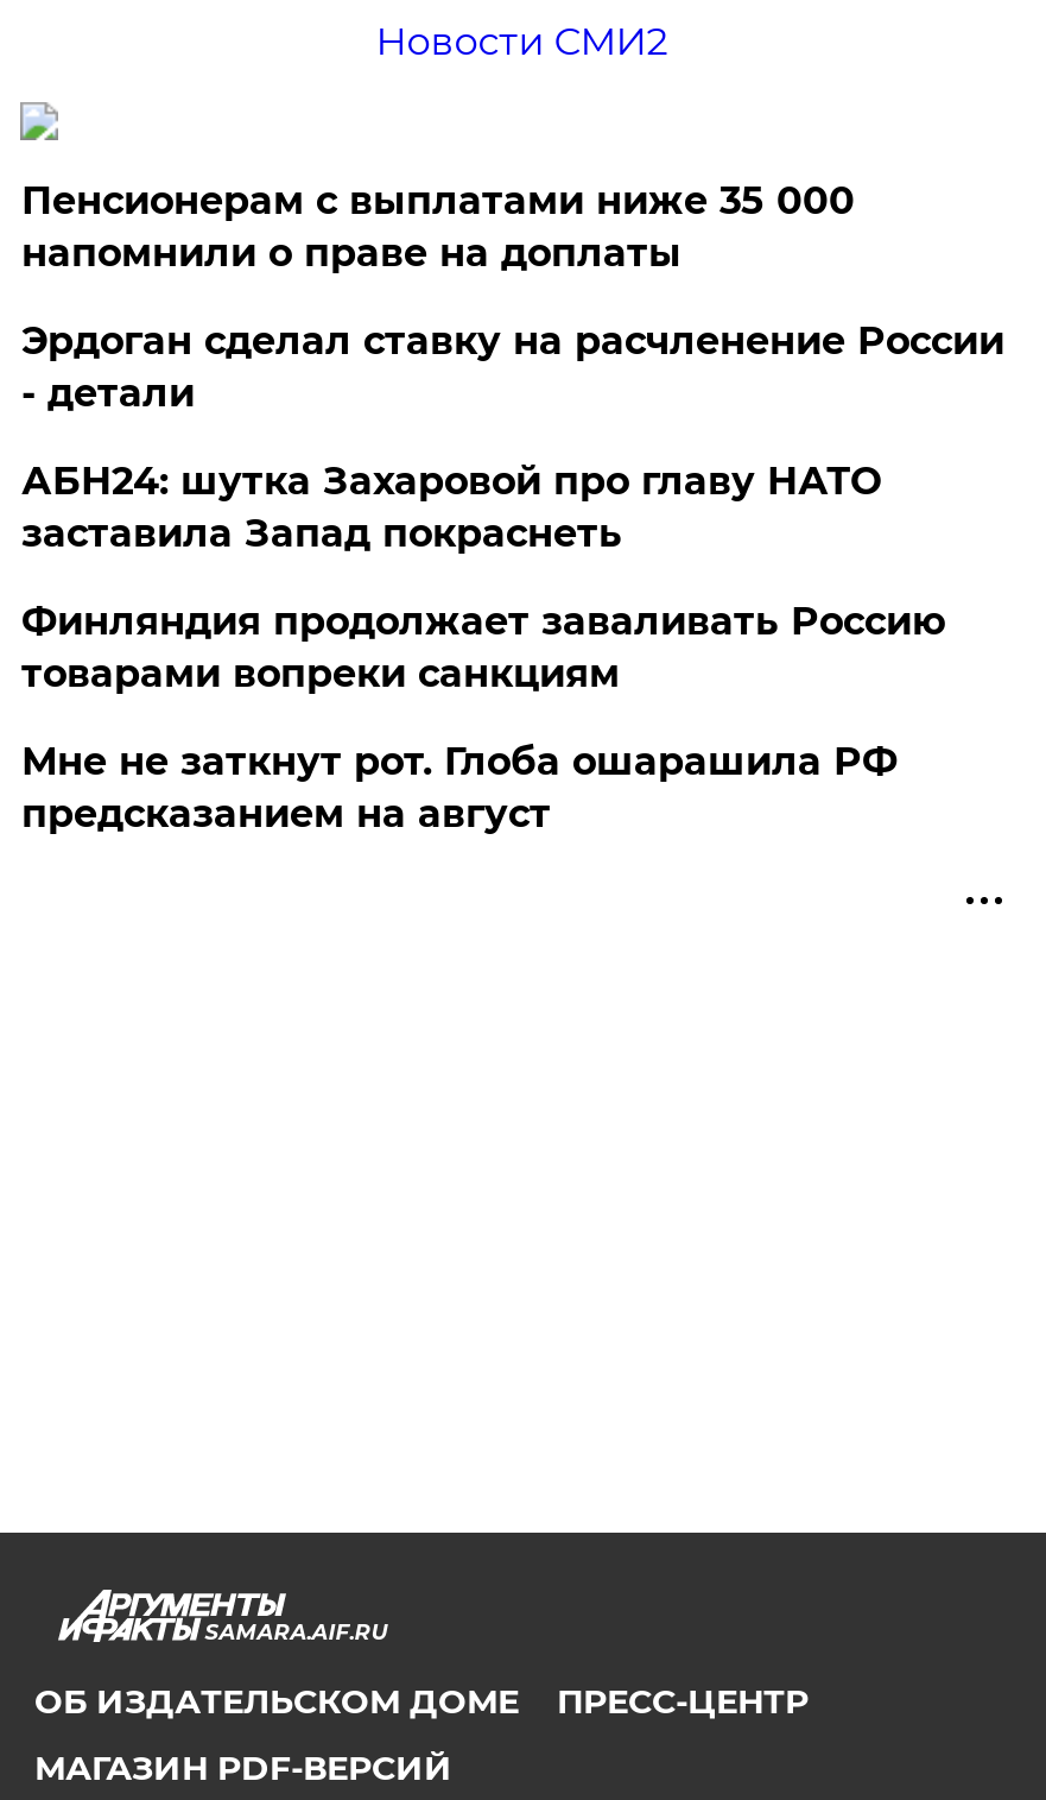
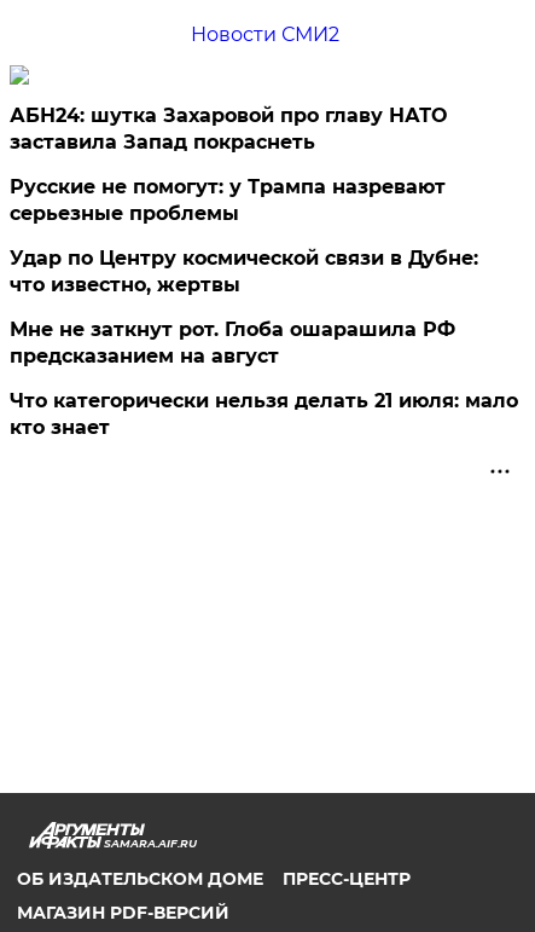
[21,178,1004,416] Пенсионерам с выплатами ниже 35 000 | напомнили о праве на доплаты | Эрдоган сделал ставку на расчленение России | - детали -> none
moved [21,459,881,556] -> [10,104,447,154]: АБН24: шутка Захаровой про главу НАТО | заставила Запад покраснеть
[21,599,945,696] Финляндия продолжает заваливать Россию | товарами вопреки санкциям -> [10,175,479,296] Русские не помогут: у Трампа назревают | серьезные проблемы | Удар по Центру космической связи в Дубне: | что известно, жертвы
moved [21,739,897,836] -> [10,318,456,367]: Мне не заткнут рот. Глоба ошарашила РФ | предсказанием на август
none -> [10,389,519,439] Что категорически нельзя делать 21 июля: мало | кто знает

